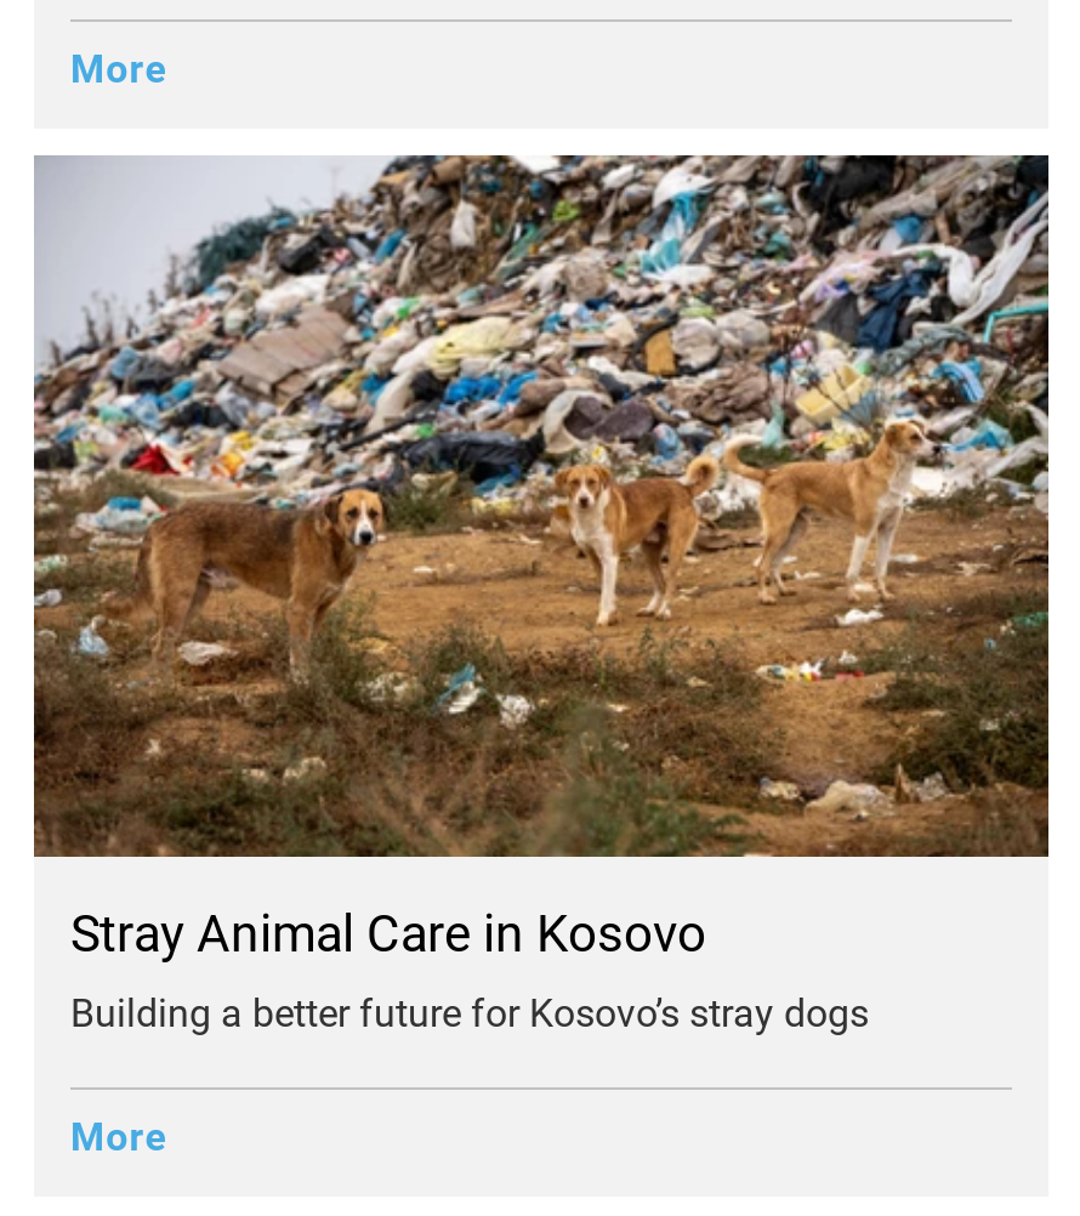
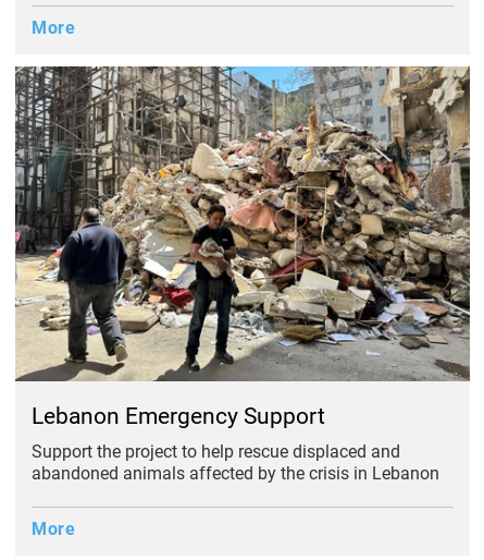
[32,153,1048,964] [image] | Stray Animal Care in Kosovo -> [15,65,471,429] [image] | Lebanon Emergency Support
[70,991,879,1037] Building a better future for Kosovo’s stray dogs -> [32,441,439,484] Support the project to help rescue displaced and | abandoned animals affected by the crisis in Lebanon

